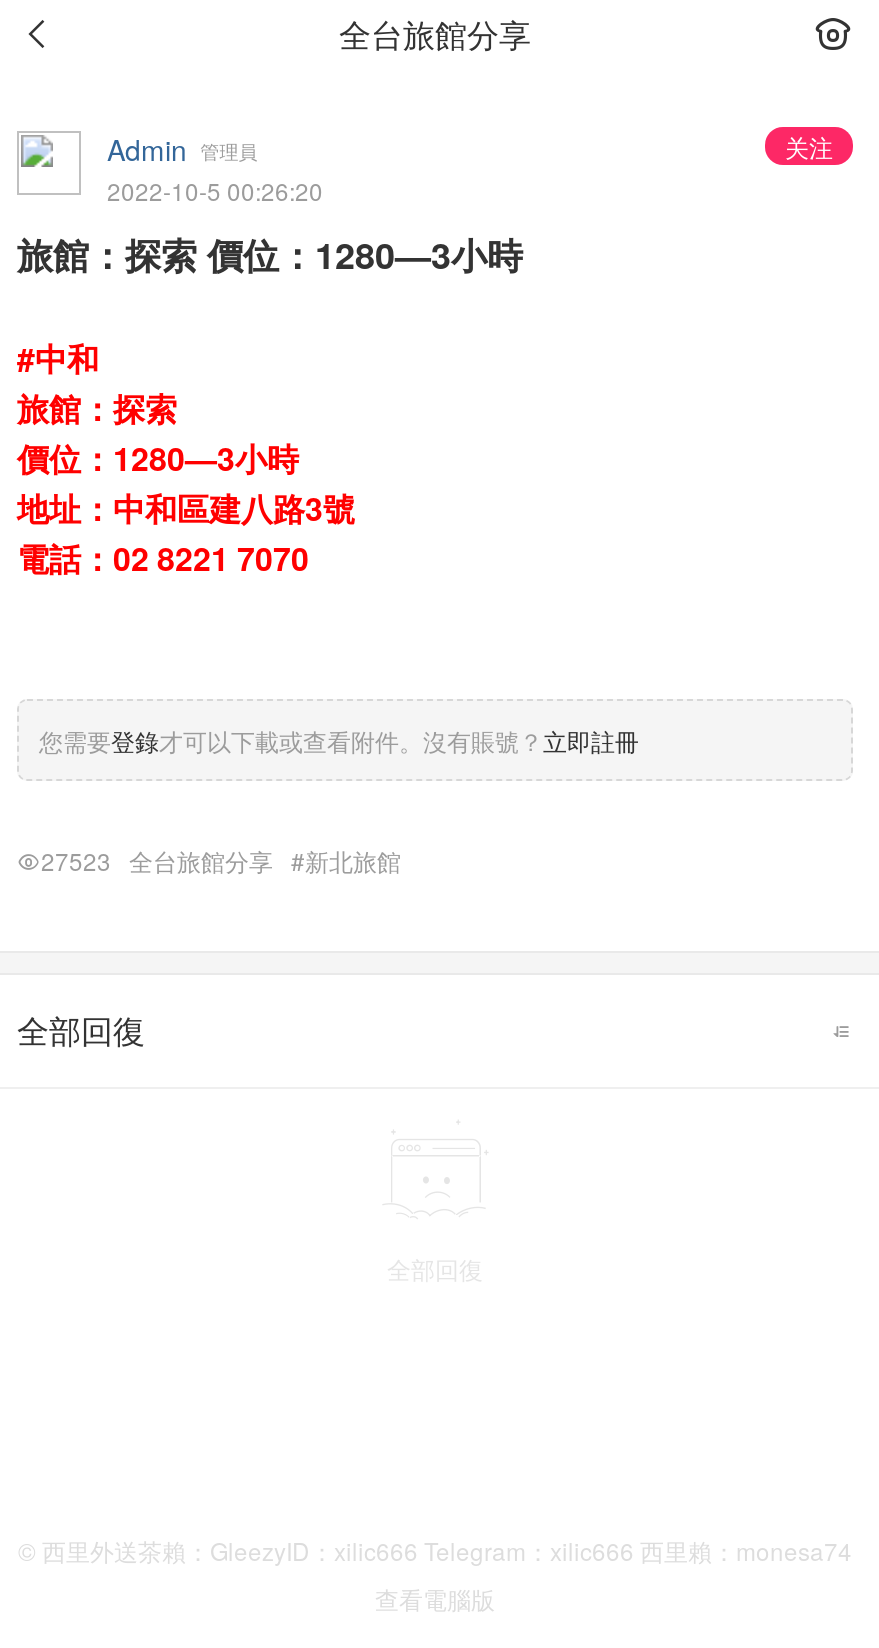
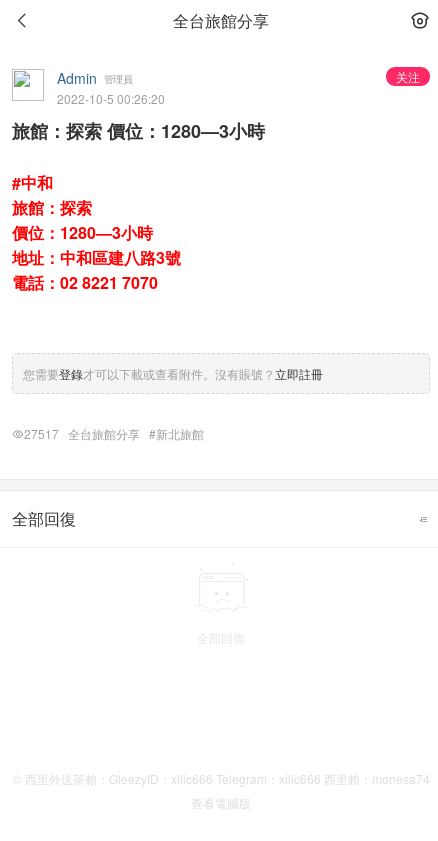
[41,843,413,877] 27523 全台旅館分享 #新北旅館 -> [24,425,210,442] 27517 全台旅館分享 #新北旅館

